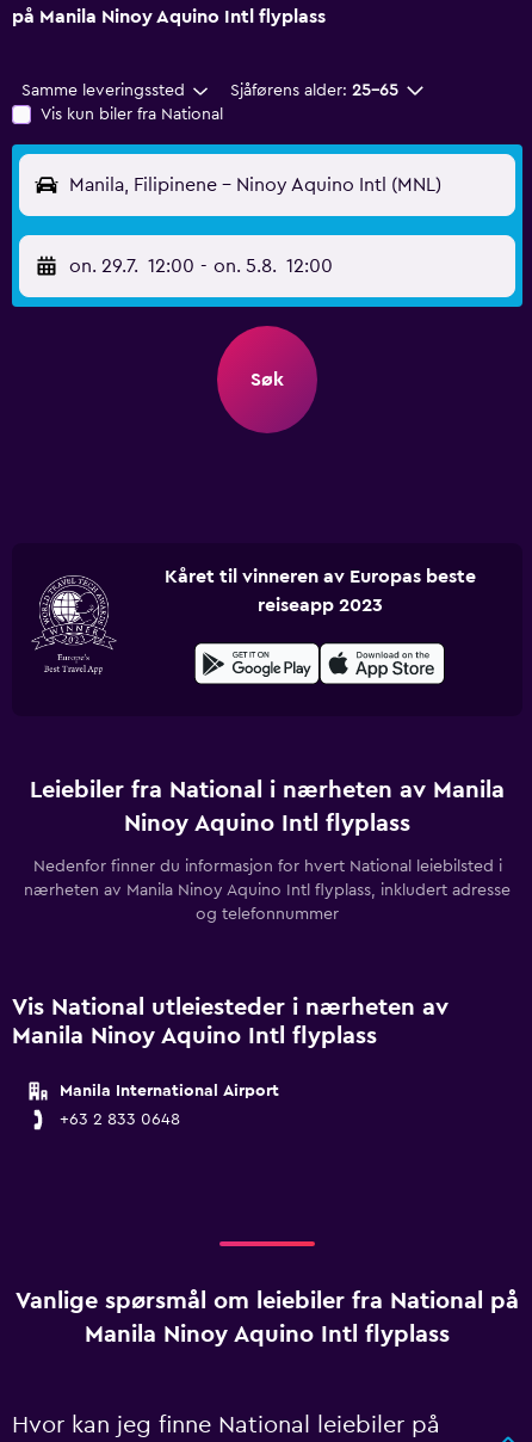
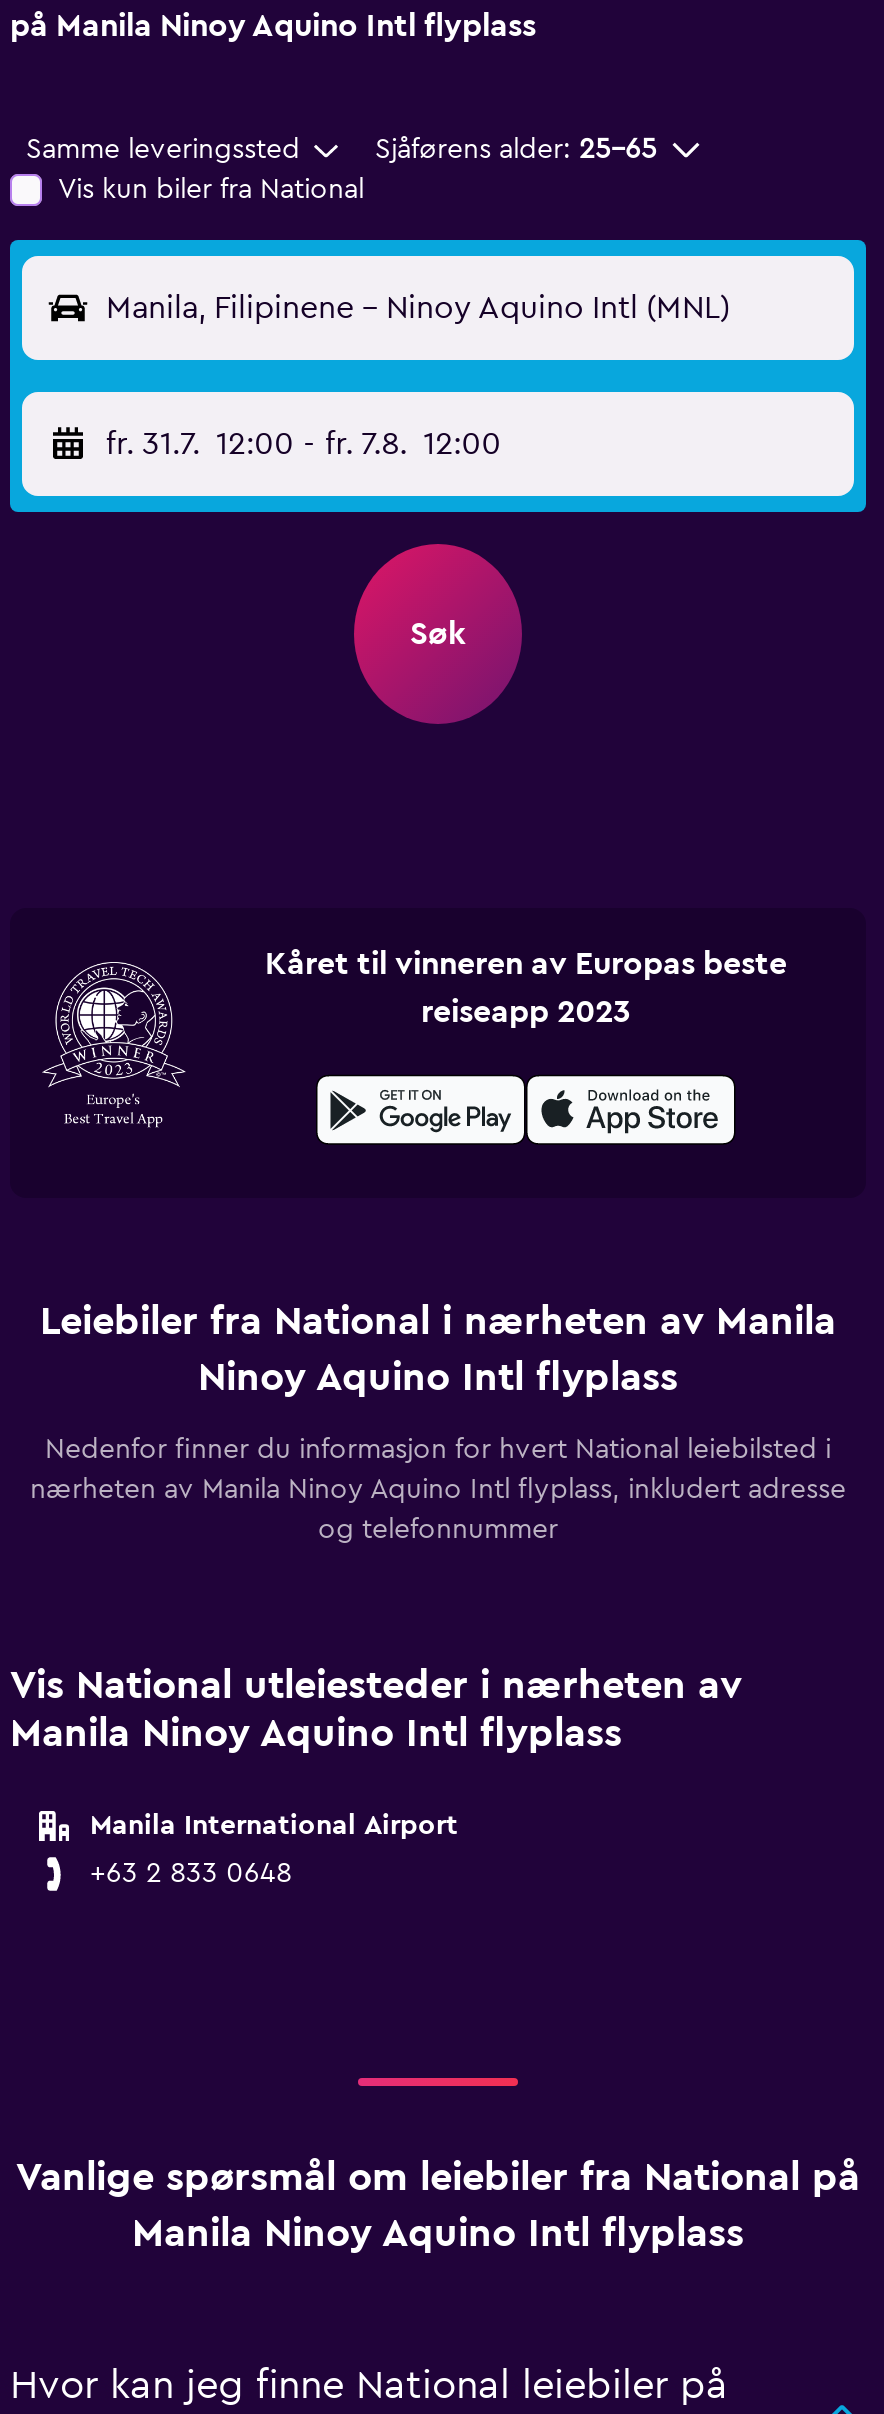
[69,257,332,276] on. 29.7. 12:00 - on. 5.8. 12:00 -> [106,428,501,460] fr. 31.7. 12:00 - fr. 7.8. 12:00

